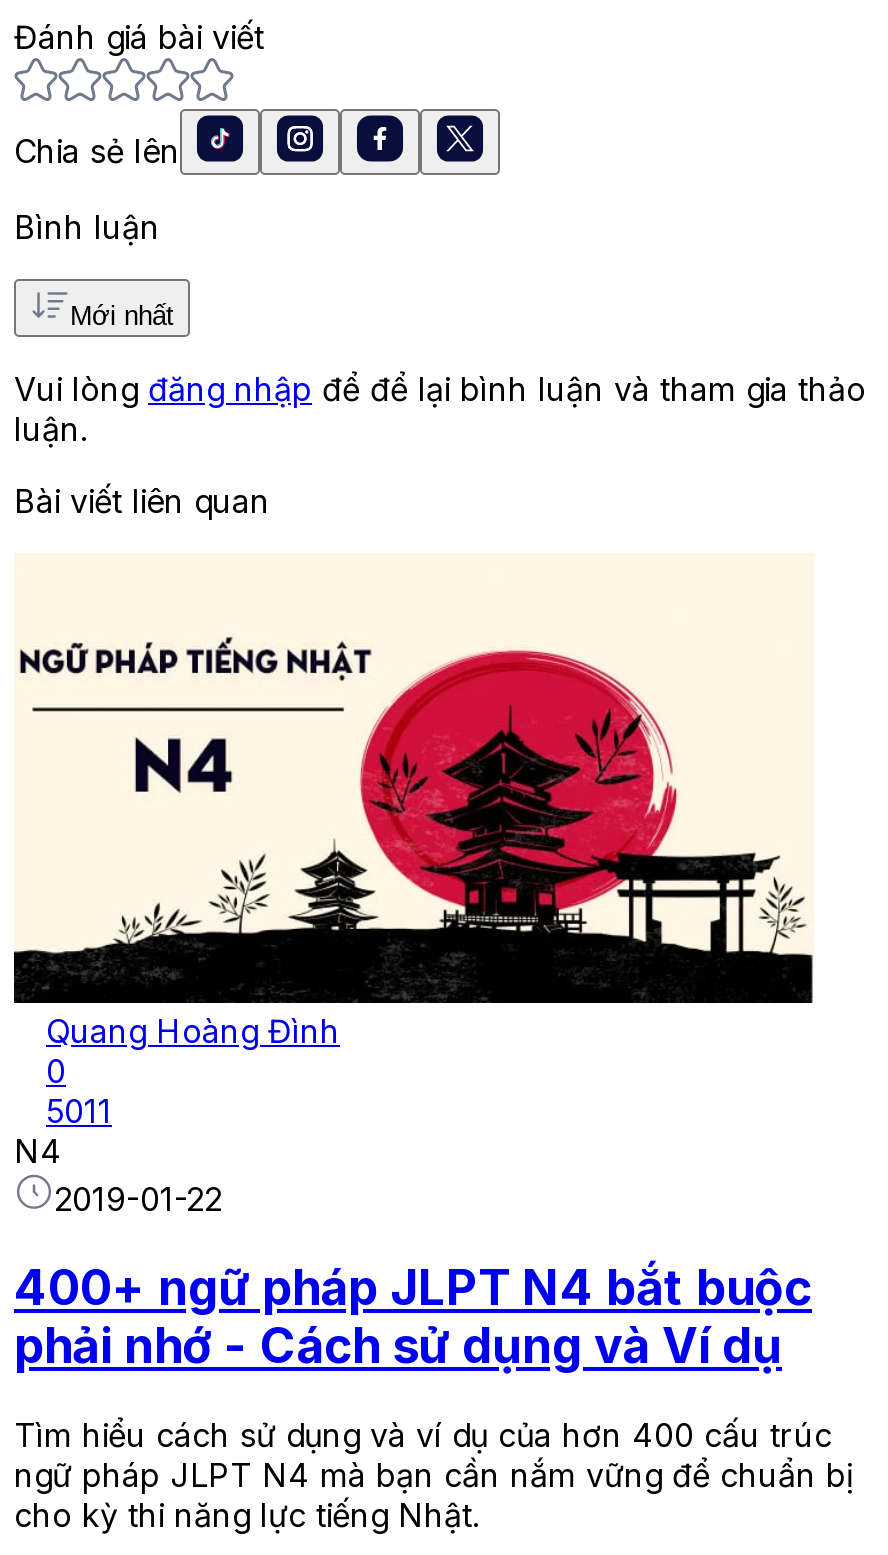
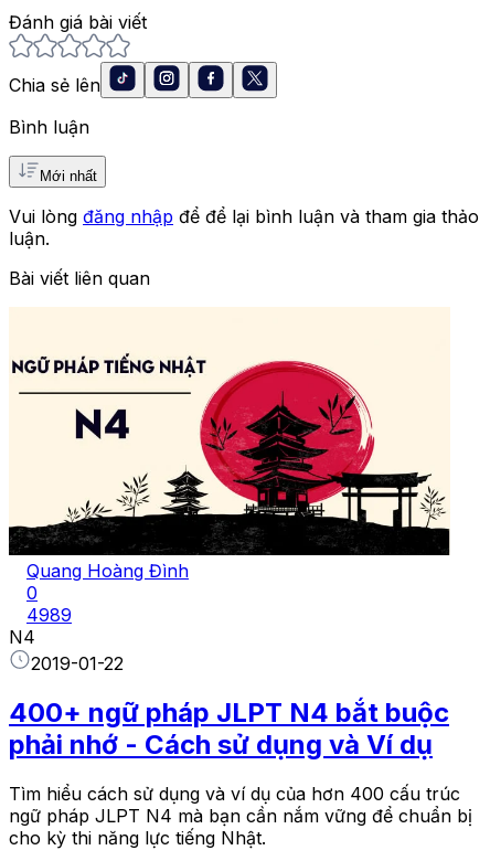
[46,1091,112,1131] 5011 -> [26,604,72,626] 4989

